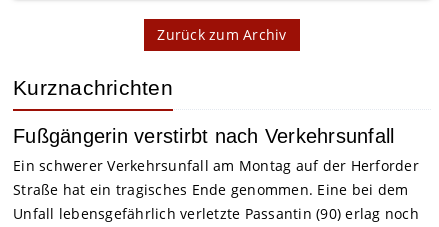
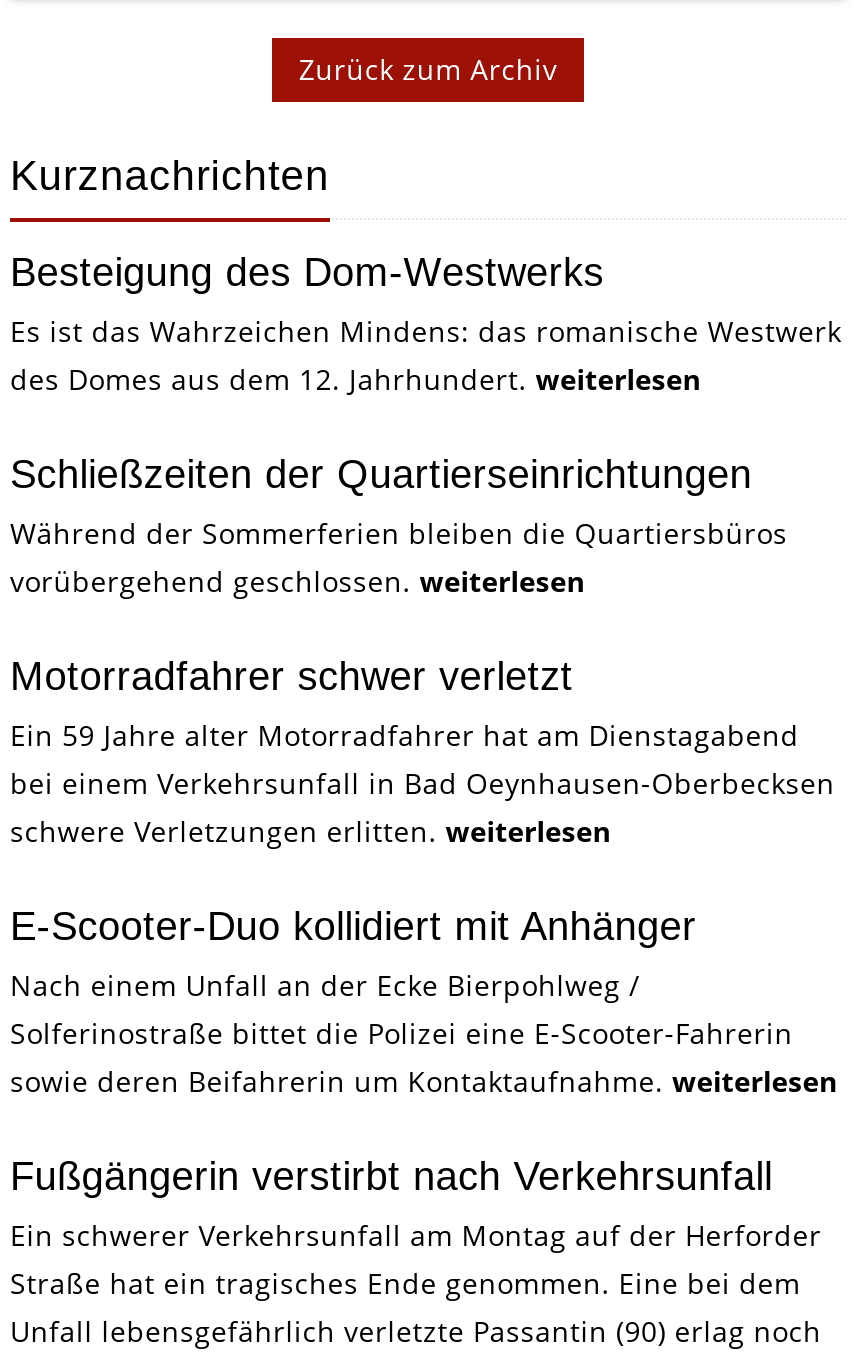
none -> [10,251,842,1101] Besteigung des Dom-Westwerks | Es ist das Wahrzeichen Mindens: das romanische Westwerk | des Domes aus dem 12. Jahrhundert. weiterlesen | Schließzeiten der Quartierseinrichtungen | Während der Sommerferien bleiben die Quartiersbüros | vorübergehend geschlossen. weiterlesen | Motorradfahrer schwer verletzt | Ein 59 Jahre alter Motorradfahrer hat am Dienstagabend | bei einem Verkehrsunfall in Bad Oeynhausen-Oberbecksen | schwere Verletzungen erlitten. weiterlesen | E-Scooter-Duo kollidiert mit Anhänger | Nach einem Unfall an der Ecke Bierpohlweg / | Solferinostraße bittet die Polizei eine E-Scooter-Fahrerin | sowie deren Beifahrerin um Kontaktaufnahme. weiterlesen

